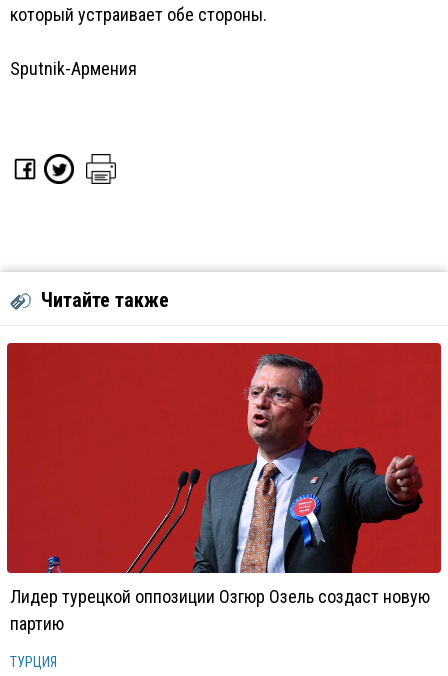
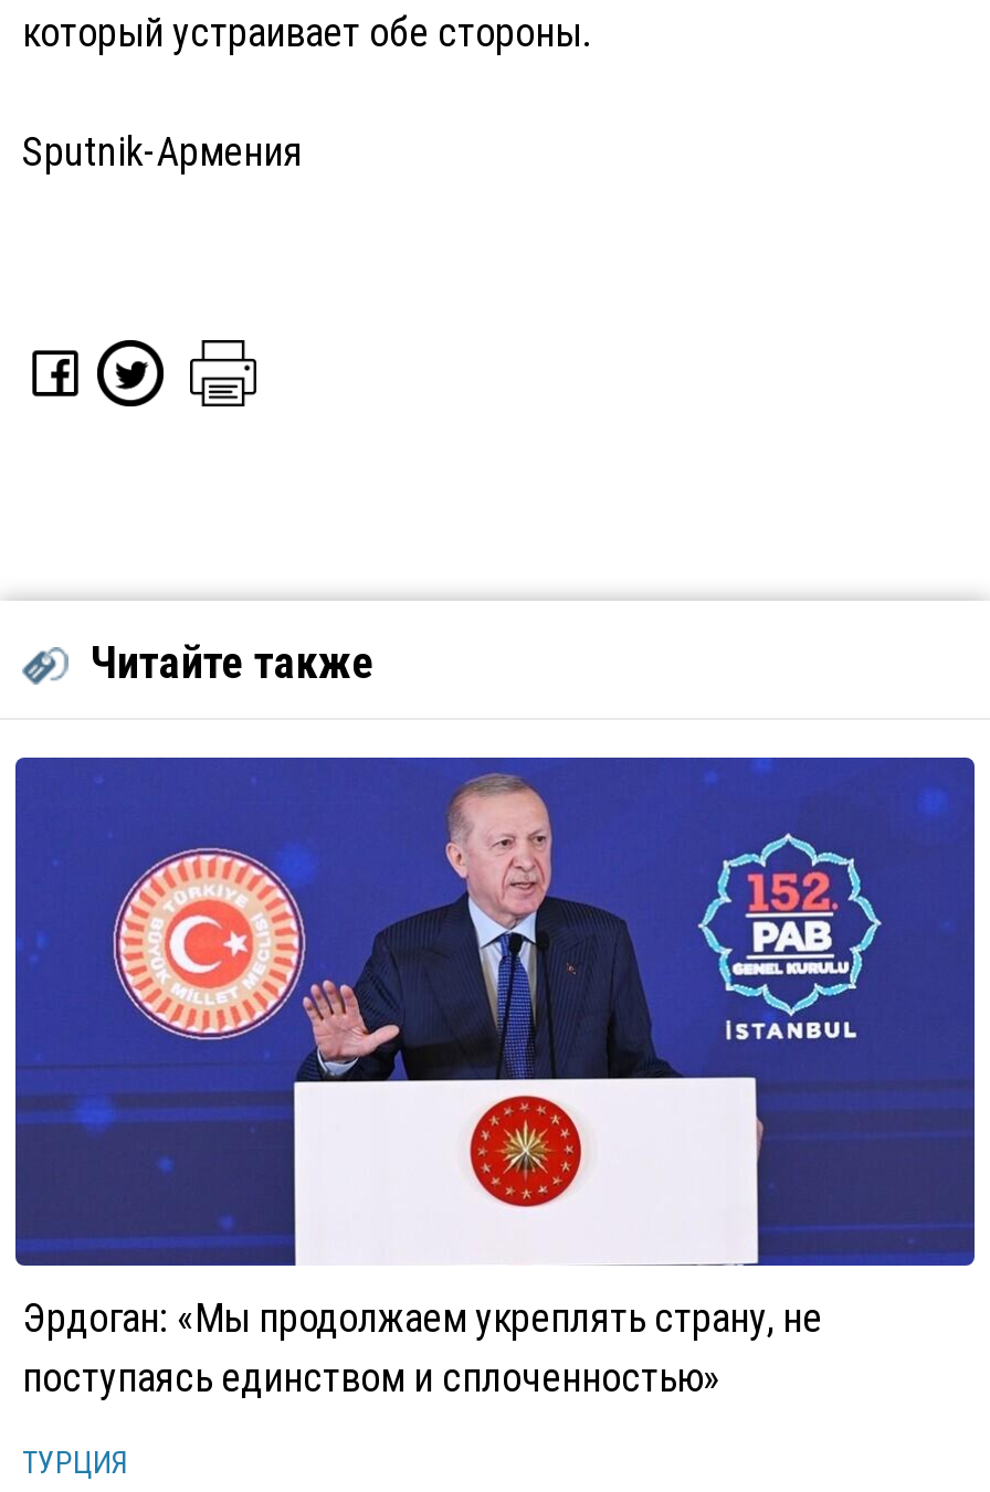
[6,342,442,634] [image] | Лидер турецкой оппозиции Озгюр Озель создаст новую | партию -> [13,755,977,1400] [image] | Эрдоган: «Мы продолжаем укреплять страну, не | поступаясь единством и сплоченностью»

